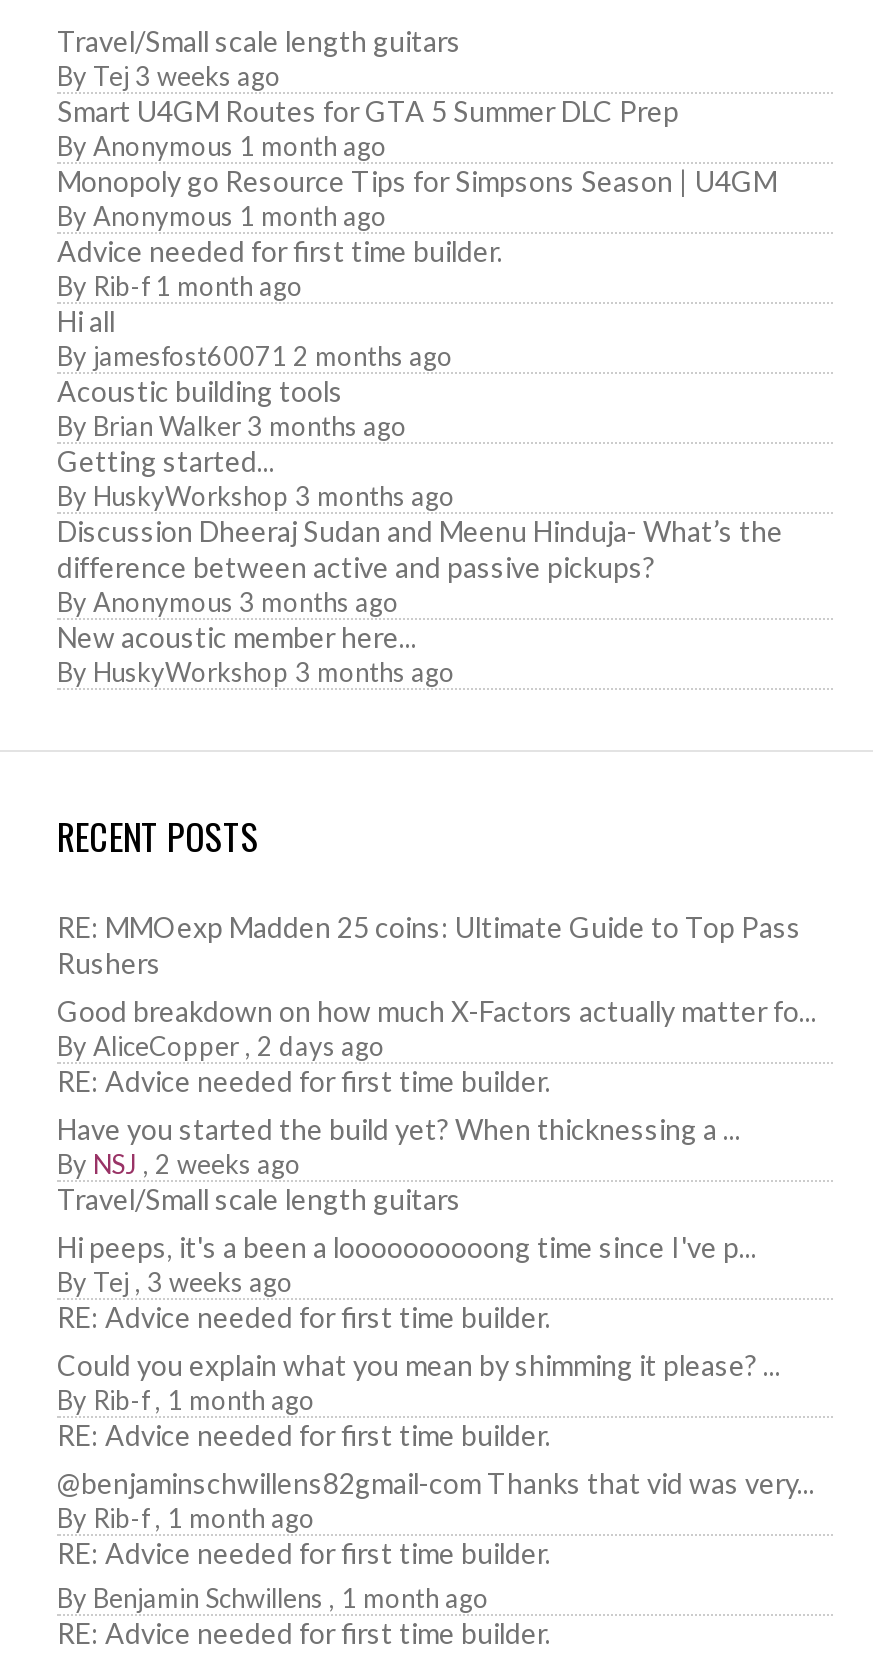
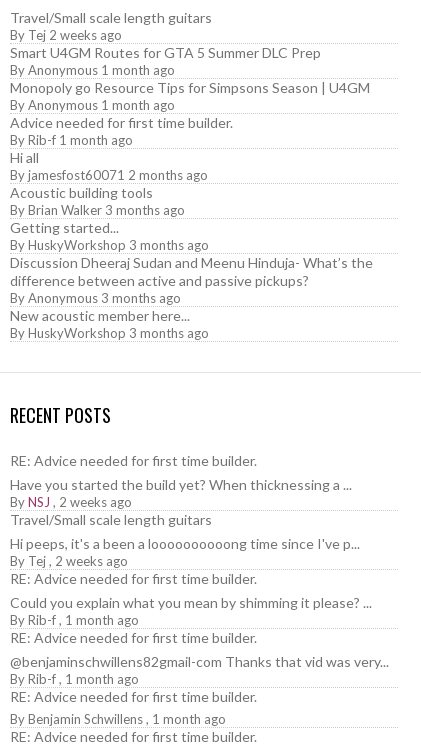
[57,60,281,92] By Tej 3 weeks ago -> [10,27,122,43] By Tej 2 weeks ago
[57,910,817,1062] RE: MMOexp Madden 25 coins: Ultimate Guide to Top Pass | Rushers | Good breakdown on how much X-Factors actually matter fo... | By AliceCopper, 2 days ago -> none
[57,1266,293,1298] By Tej, 3 weeks ago -> [10,553,128,569] By Tej, 2 weeks ago

